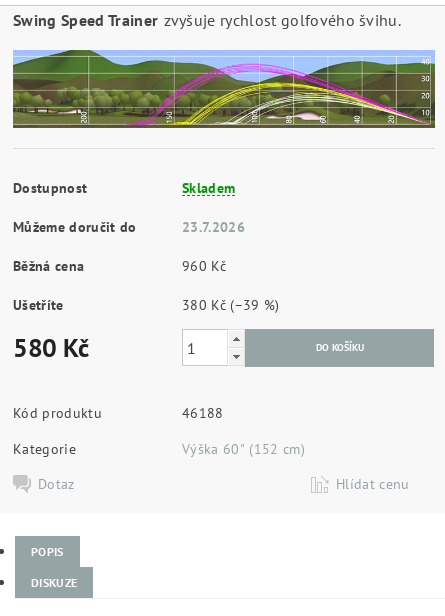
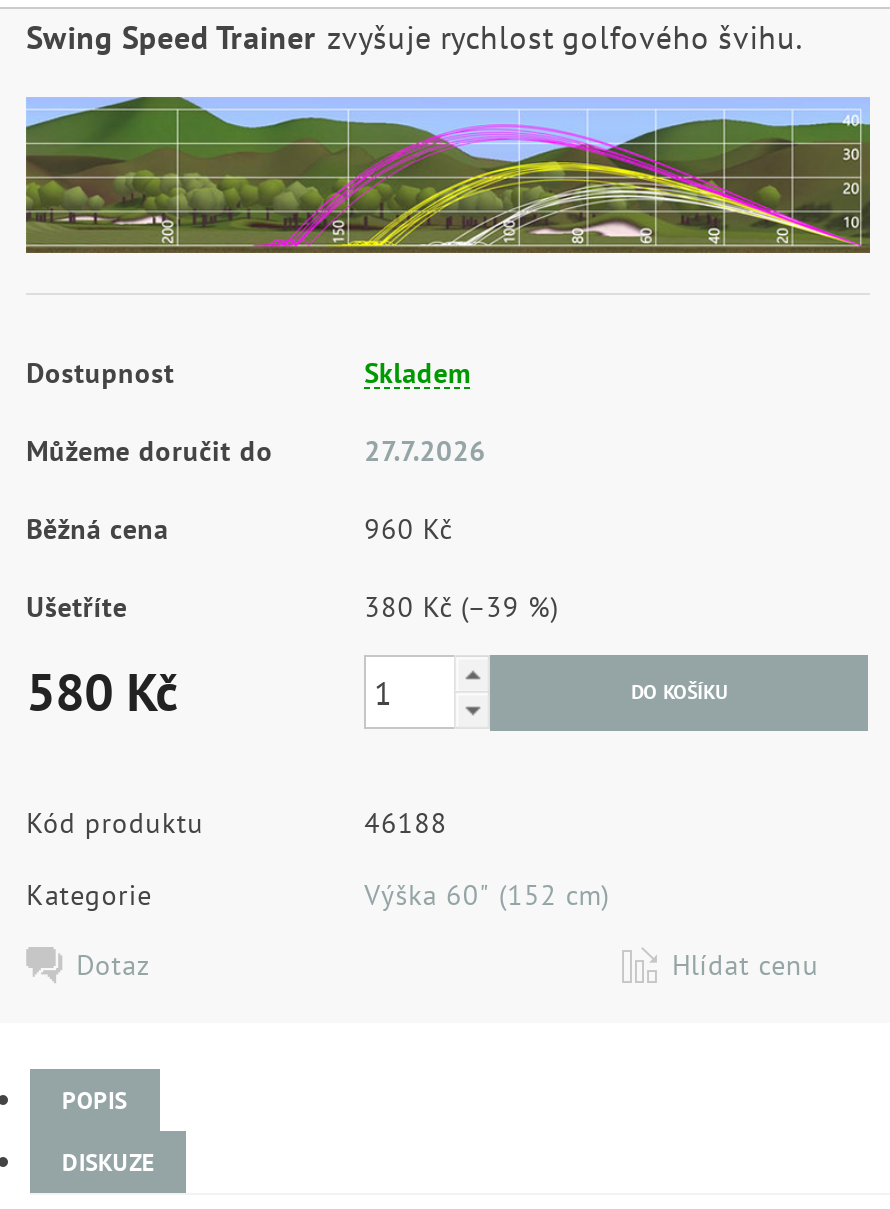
[182,218,245,236] 23.7.2026 -> [364,432,486,468] 27.7.2026

